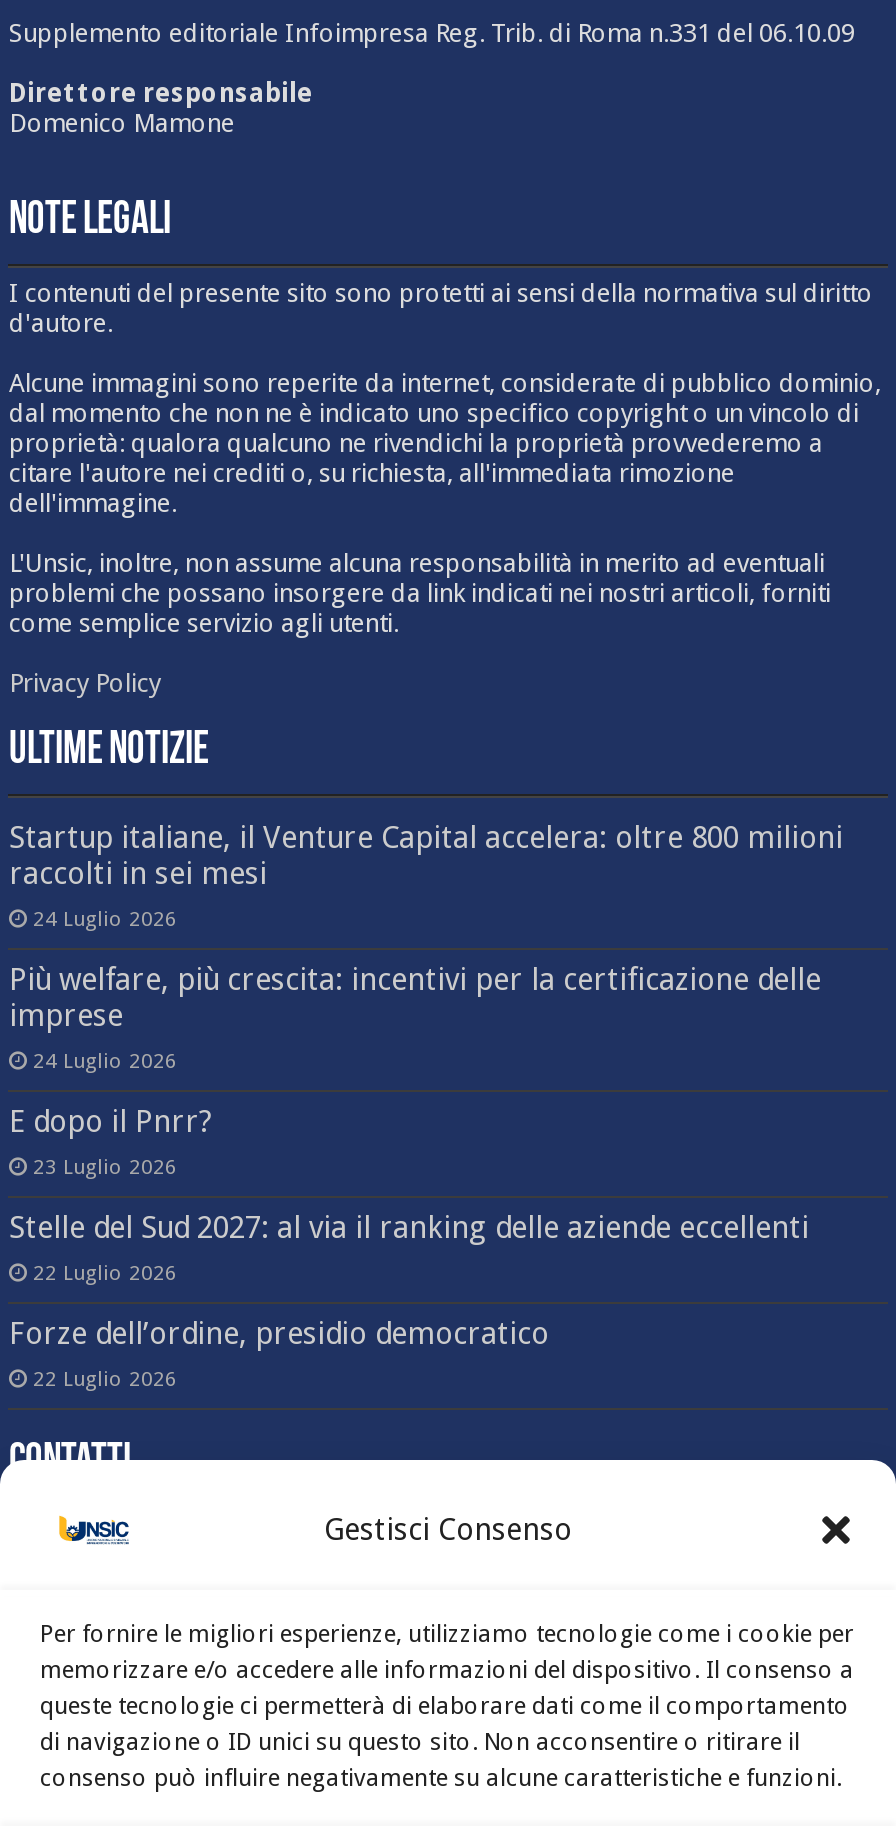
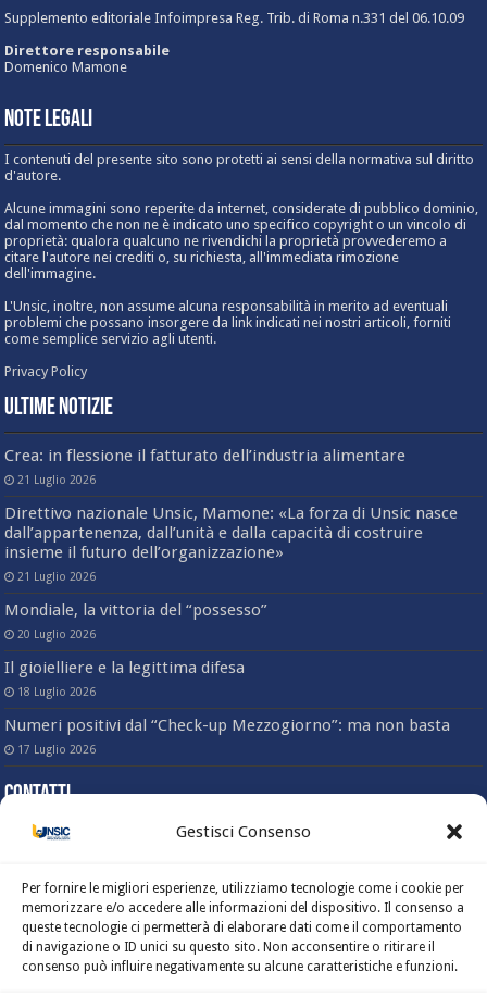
[9,819,843,929] Startup italiane, il Venture Capital accelera: oltre 800 milioni | raccolti in sei mesi | 24 Luglio 2026 -> [5,445,406,486] Crea: in flessione il fatturato dell’industria alimentare | 21 Luglio 2026
[9,961,821,1071] Più welfare, più crescita: incentivi per la certificazione delle | imprese | 24 Luglio 2026 -> [5,503,458,582] Direttivo nazionale Unsic, Mamone: «La forza di Unsic nasce | dall’appartenenza, dall’unità e dalla capacità di costruire | insieme il futuro dell’organizzazione» | 21 Luglio 2026
[9,1103,213,1177] E dopo il Pnrr? | 23 Luglio 2026 -> [5,600,268,640] Mondiale, la vittoria del “possesso” | 20 Luglio 2026
[9,1209,809,1283] Stelle del Sud 2027: al via il ranking delle aziende eccellenti | 22 Luglio 2026 -> [5,658,245,698] Il gioielliere e la legittima difesa | 18 Luglio 2026
[9,1315,549,1389] Forze dell’ordine, presidio democratico | 22 Luglio 2026 -> [5,715,451,755] Numeri positivi dal “Check-up Mezzogiorno”: ma non basta | 17 Luglio 2026

